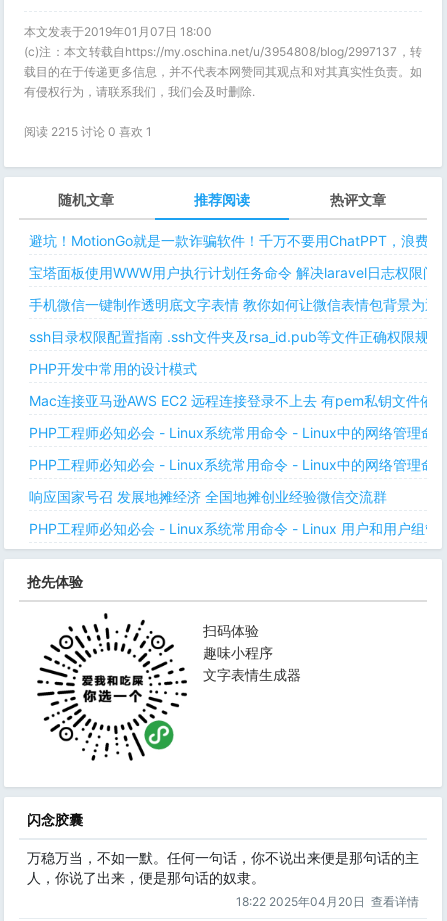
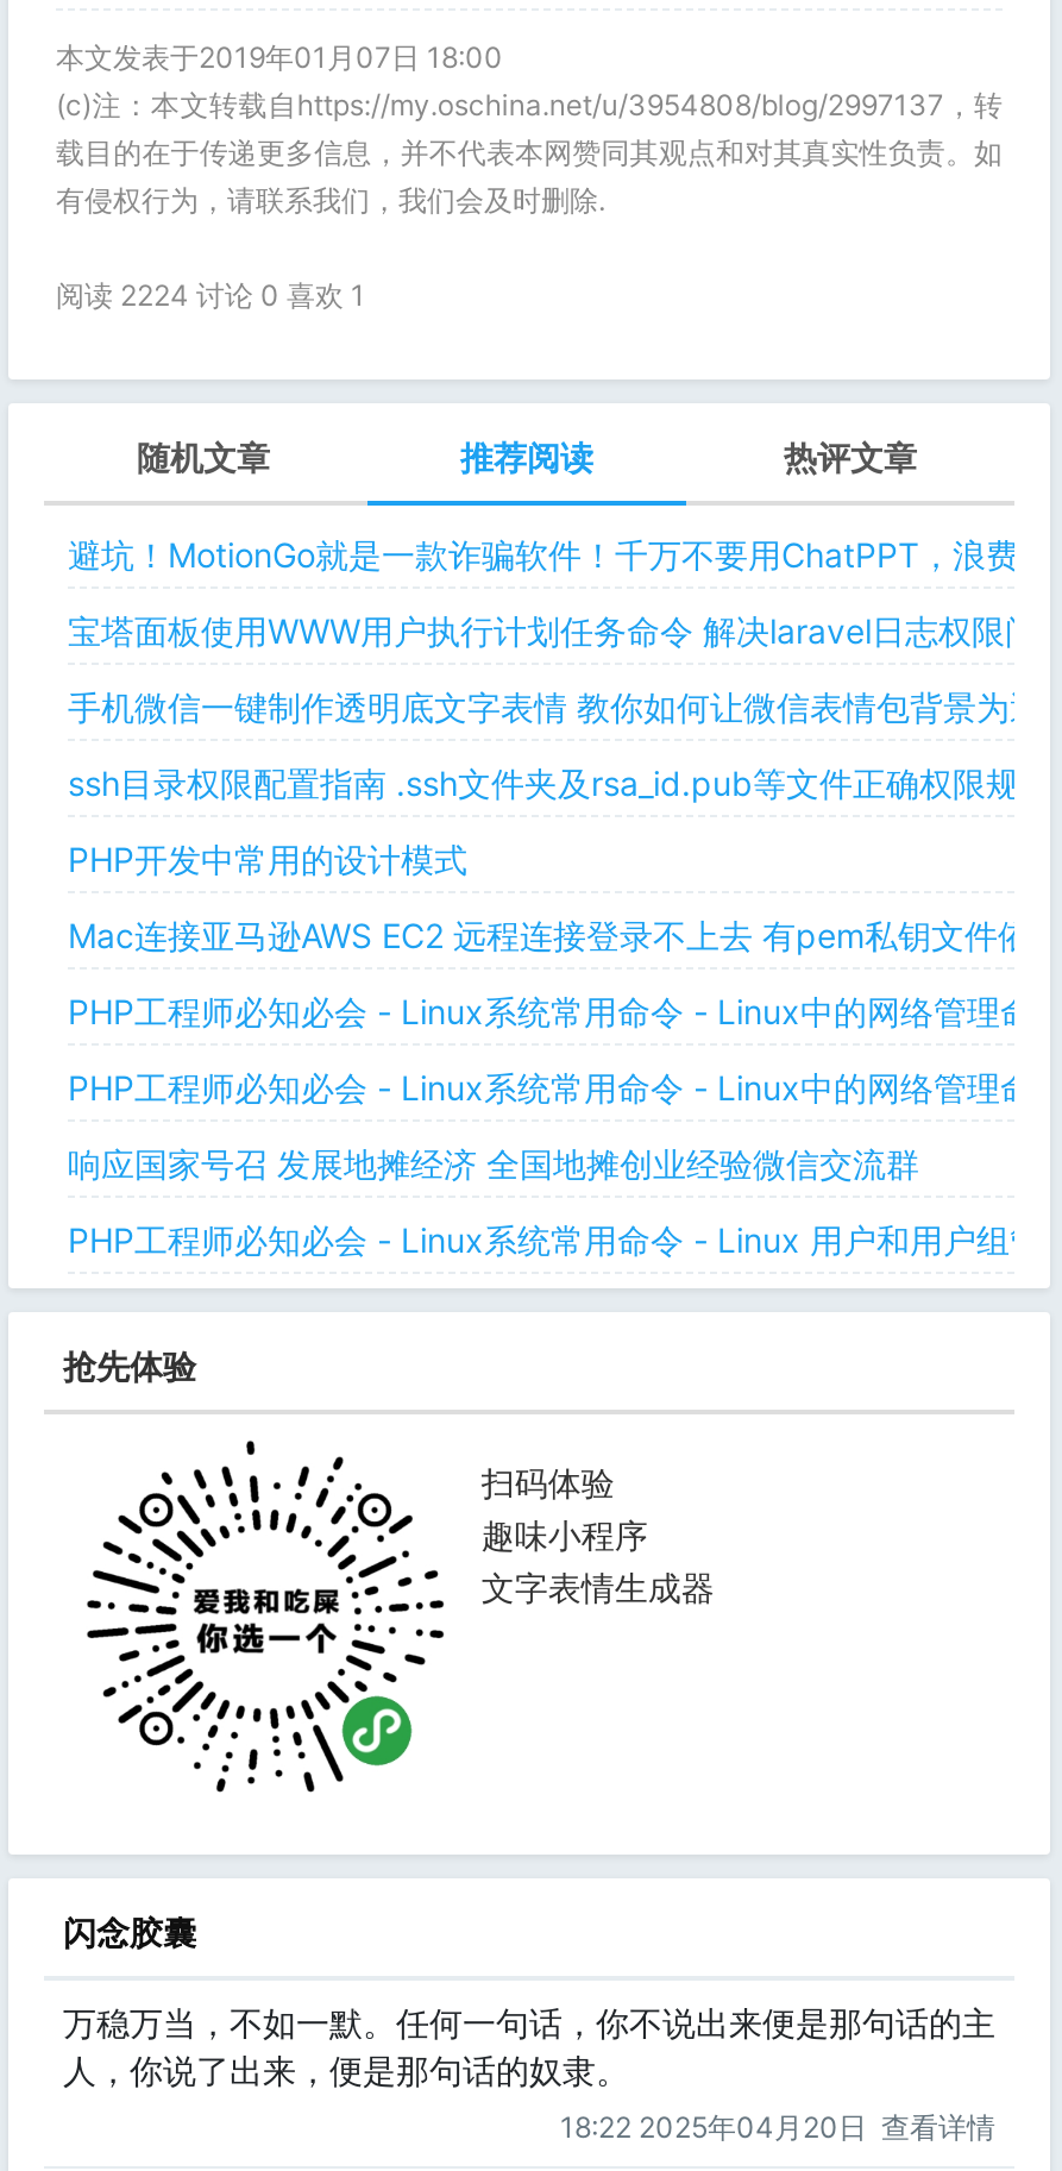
[24,124,152,139] 阅读 2215 讨论 0 喜欢1 -> [56,277,365,313] 阅读 2224 讨论 0 喜欢1

